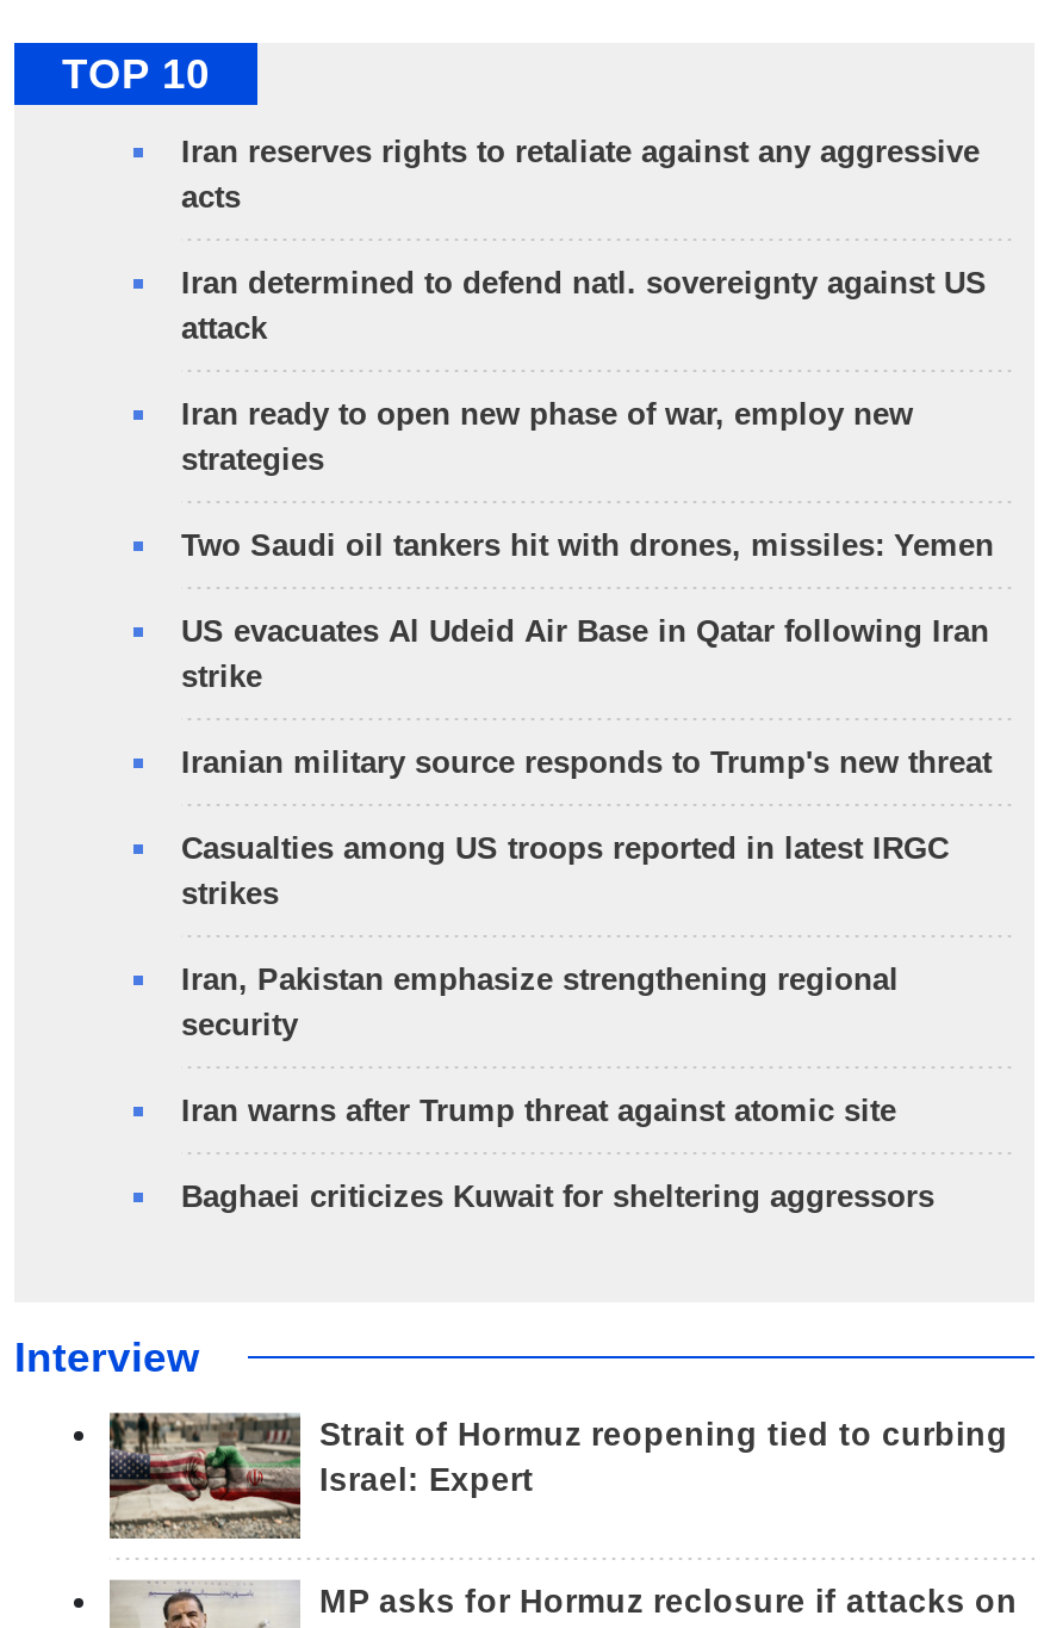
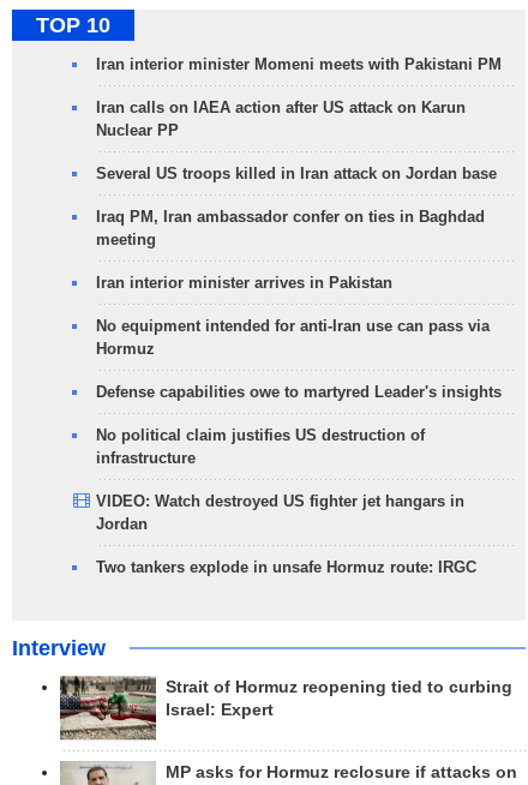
[181,133,980,214] Iran reserves rights to retaliate against any aggressive | acts -> [96,56,502,74] Iran interior minister Momeni meets with Pakistani PM
[181,264,987,345] Iran determined to defend natl. sovereignty against US | attack -> [96,99,466,140] Iran calls on IAEA action after US attack on Karun | Nuclear PP
[181,395,913,477] Iran ready to open new phase of war, employ new | strategies -> [96,165,497,183] Several US troops killed in Iran attack on Jordan base
[181,527,994,562] Two Saudi oil tankers hit with drones, missiles: Yemen -> [96,208,485,249] Iraq PM, Iran ambassador confer on ties in Baghdad | meeting
[181,613,989,694] US evacuates Al Udeid Air Base in Qatar following Iran | strike -> [96,274,392,292] Iran interior minister arrives in Pakistan
[181,744,992,780] Iranian military source responds to Trump's new threat -> [96,317,490,358] No equipment intended for anti-Iran use can pass via | Hormuz
[181,830,949,911] Casualties among US troops reported in latest IRGC | strikes -> [96,383,502,401] Defense capabilities owe to martyred Leader's insights
[181,961,899,1042] Iran, Pakistan emphasize strengthening regional | security -> [96,426,425,467] No political claim justifies US destruction of | infrastructure
[181,1092,896,1128] Iran warns after Trump threat against atomic site -> [96,492,464,533] VIDEO: Watch destroyed US fighter jet hangars in | Jordan
[181,1178,934,1214] Baghaei criticizes Kuwait for sheltering aggressors -> [96,559,476,577] Two tankers explode in unsafe Hormuz route: IRGC

